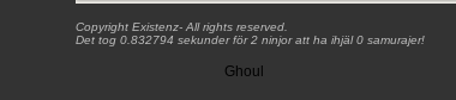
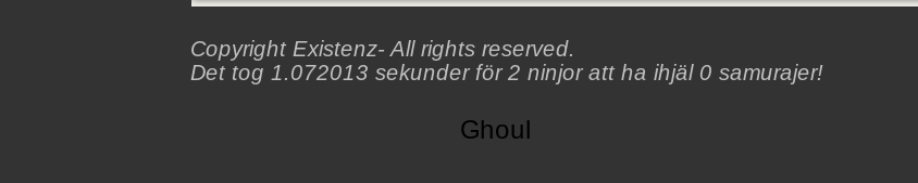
[75,33,424,46] Det tog 0.832794 sekunder för 2 ninjor att ha ihjäl 0 samurajer! -> [190,61,823,84] Det tog 1.072013 sekunder för 2 ninjor att ha ihjäl 0 samurajer!

